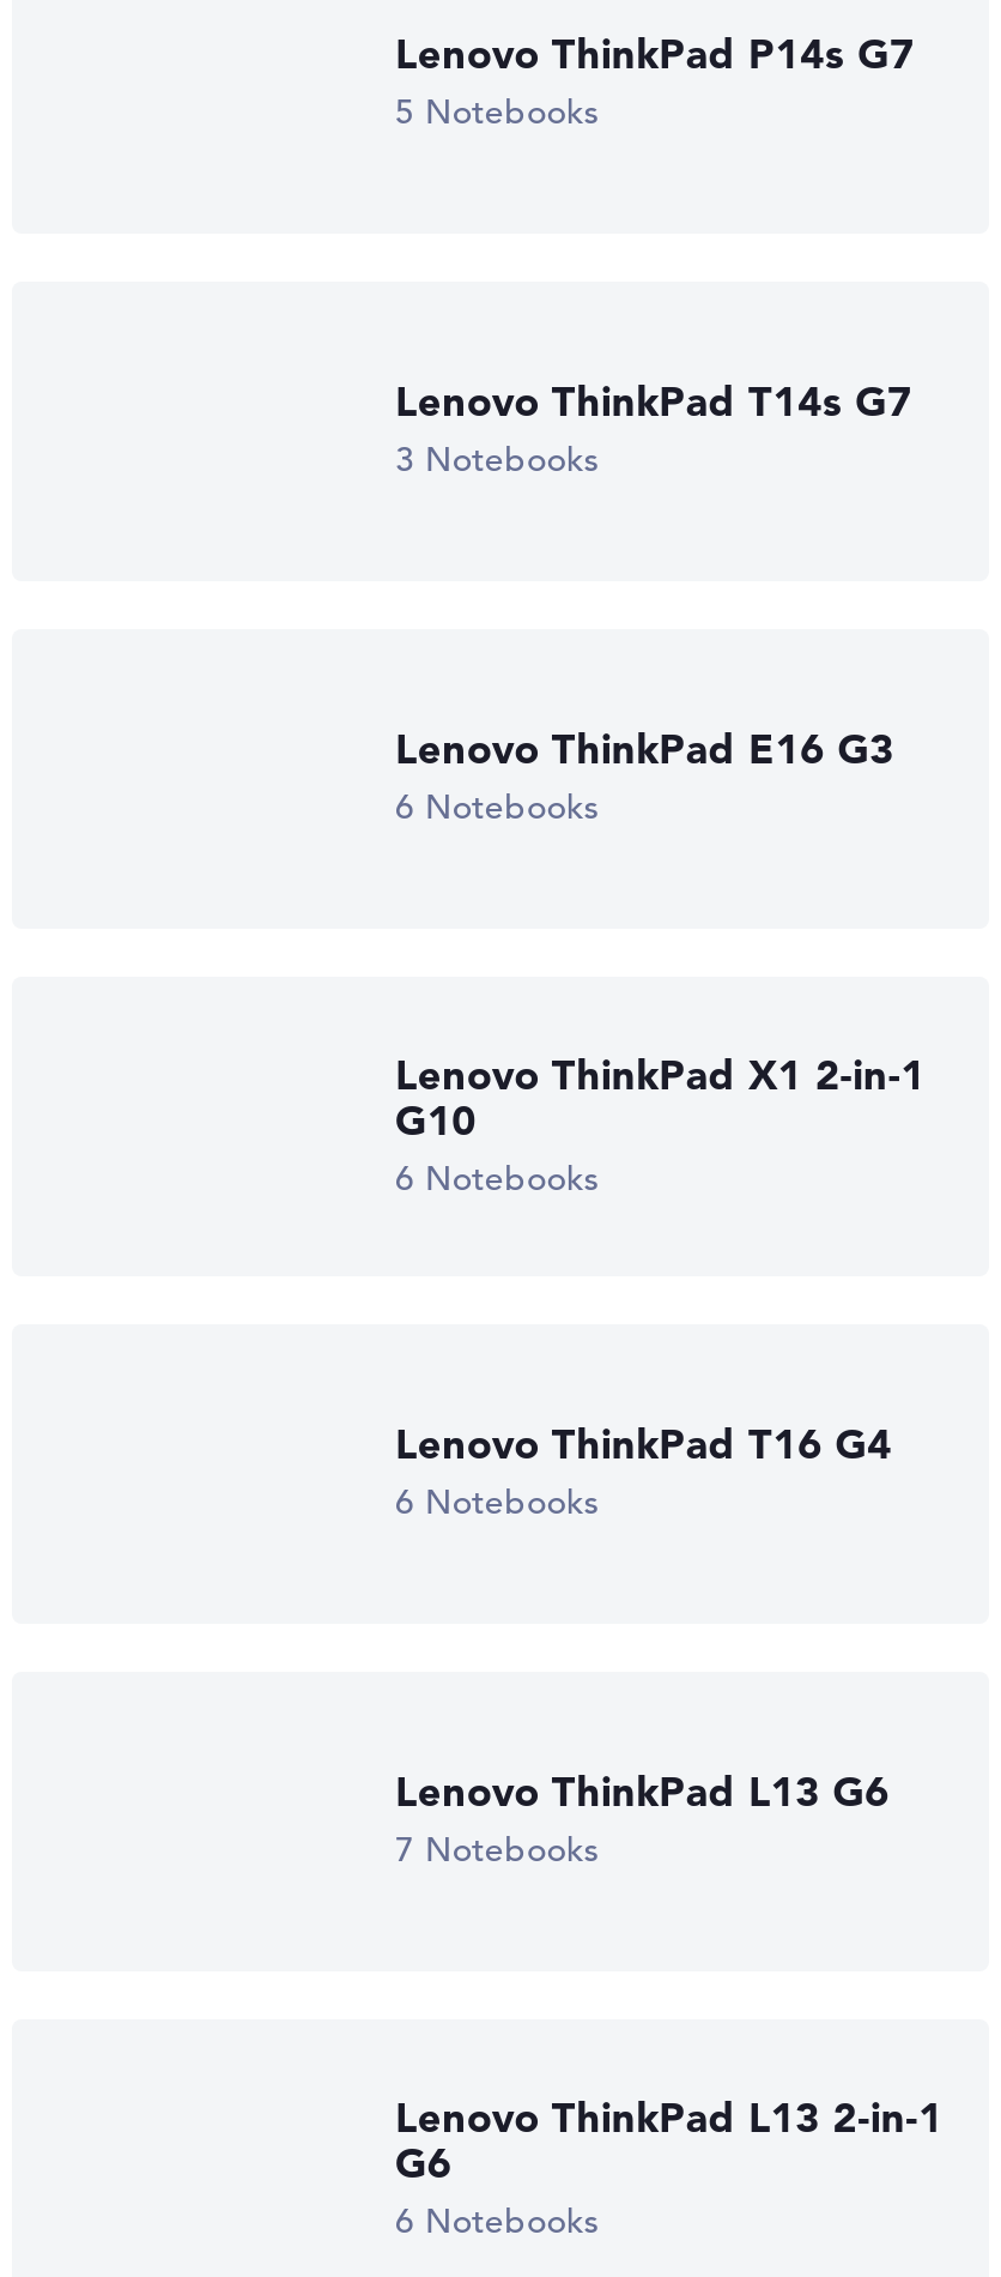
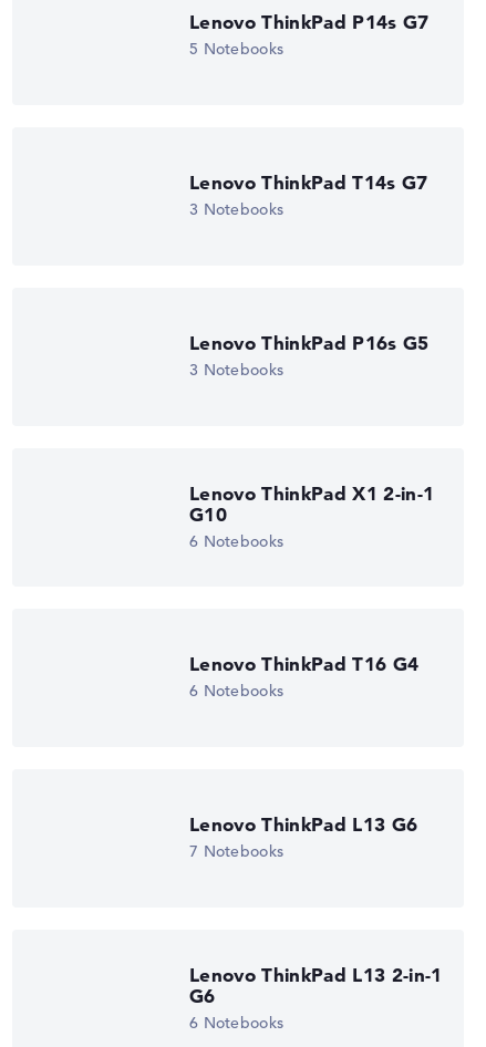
[395,723,894,774] Lenovo ThinkPad E16 G3 -> [189,331,429,354] Lenovo ThinkPad P16s G5
[395,786,599,829] 6 Notebooks -> [189,360,284,380] 3 Notebooks

